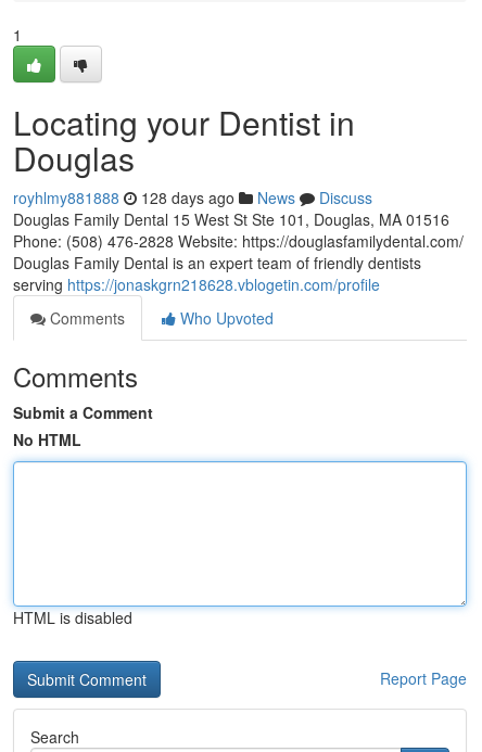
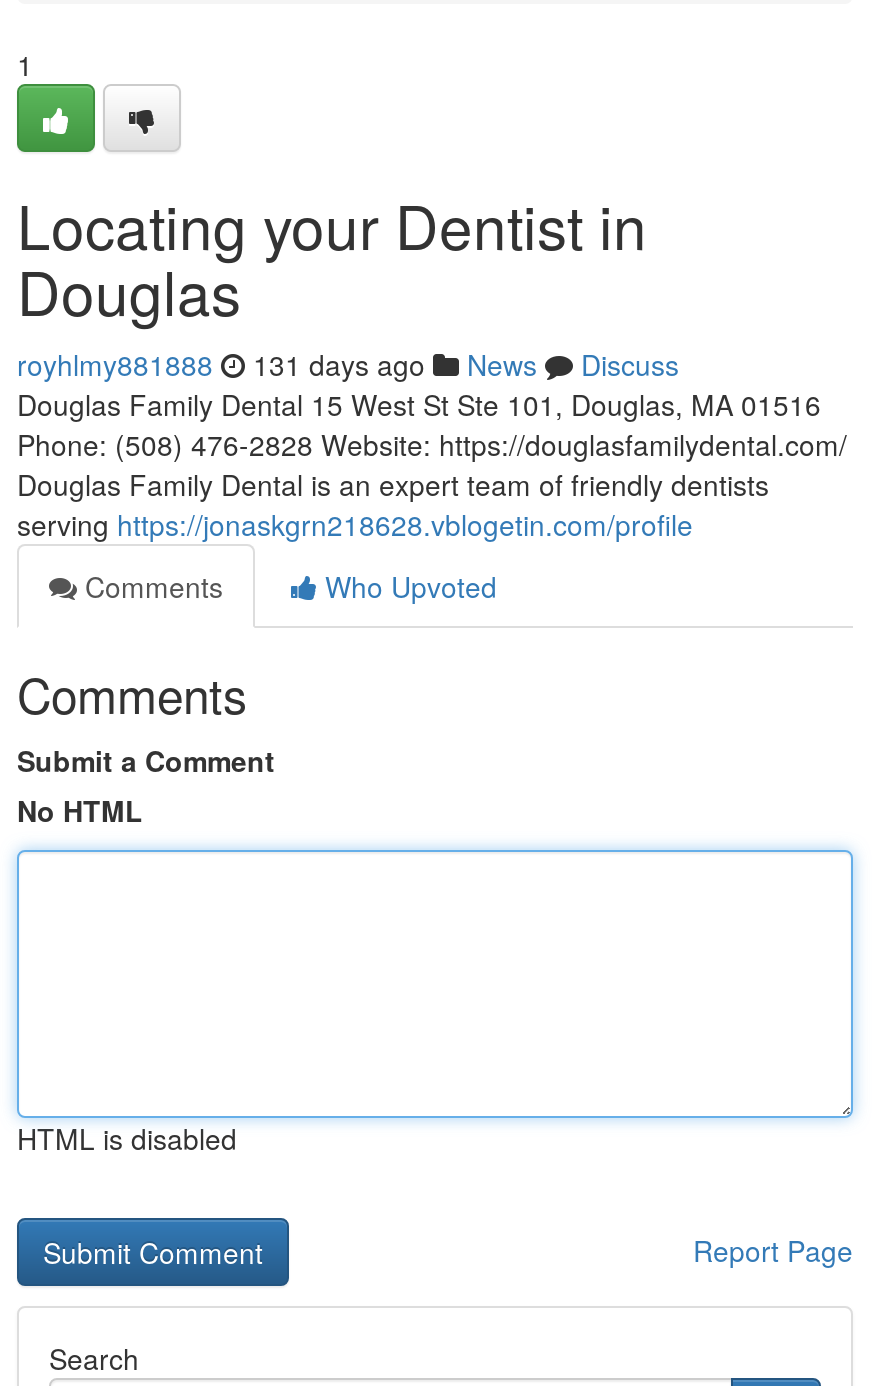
[13,187,372,208] royhlmy881888 128 days ago News Discuss -> [17,344,679,384] royhlmy881888 131 days ago News Discuss

